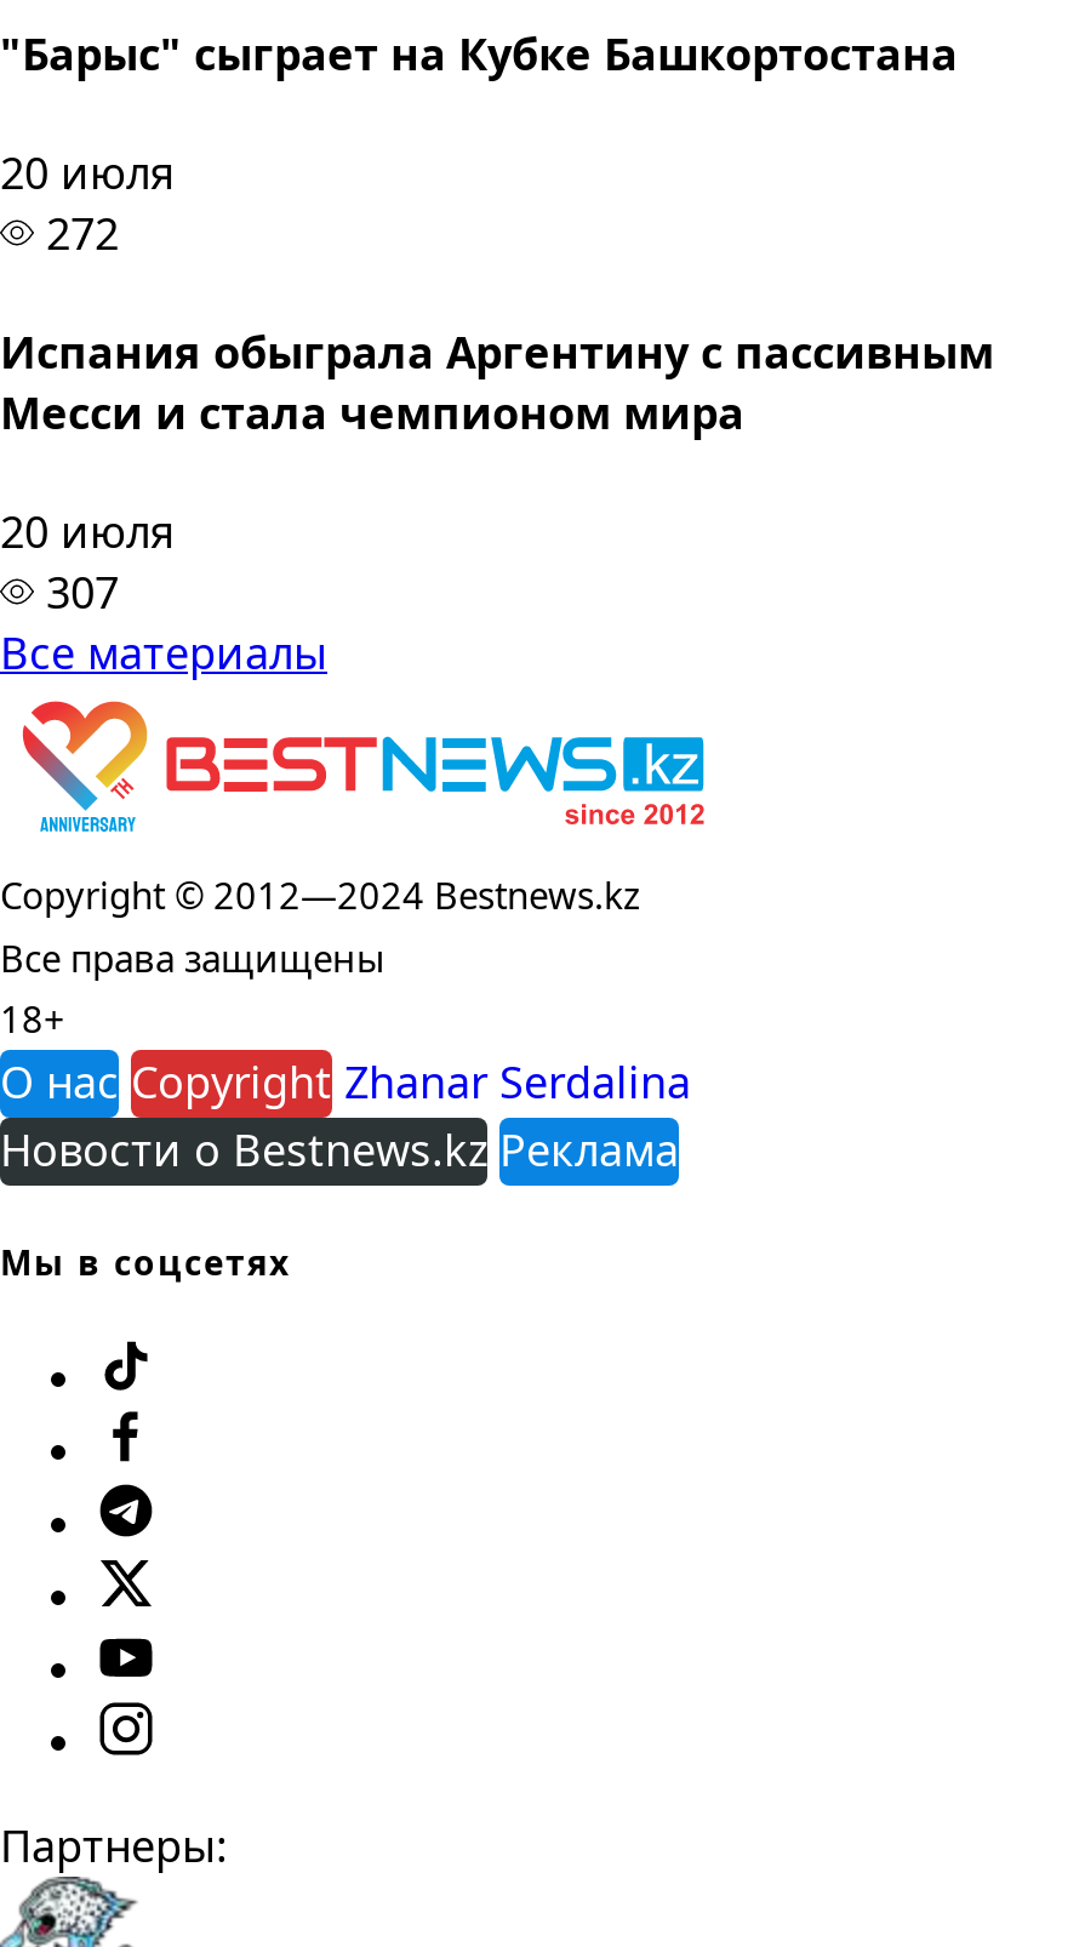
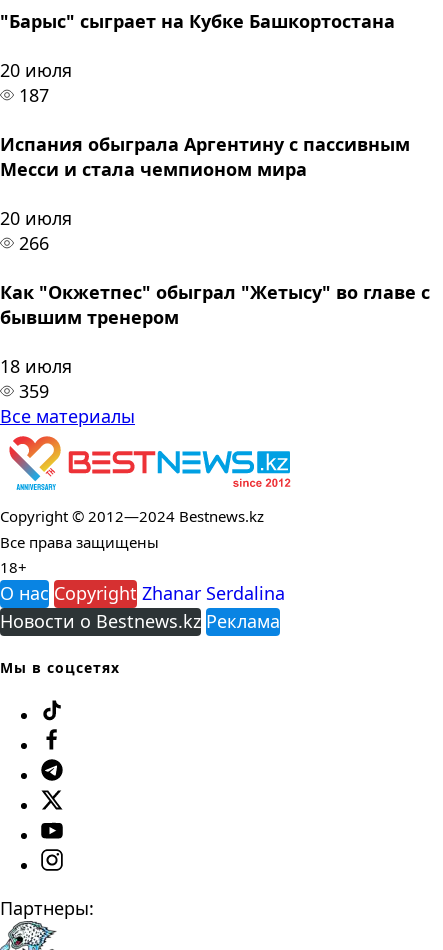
[34,203,119,261] 272 -> [14,83,49,107] 187
[34,562,119,620] 307 -> [0,231,430,403] 266 | Как "Окжетпес" обыграл "Жетысу" во главе с | бывшим тренером | 18 июля | 359

